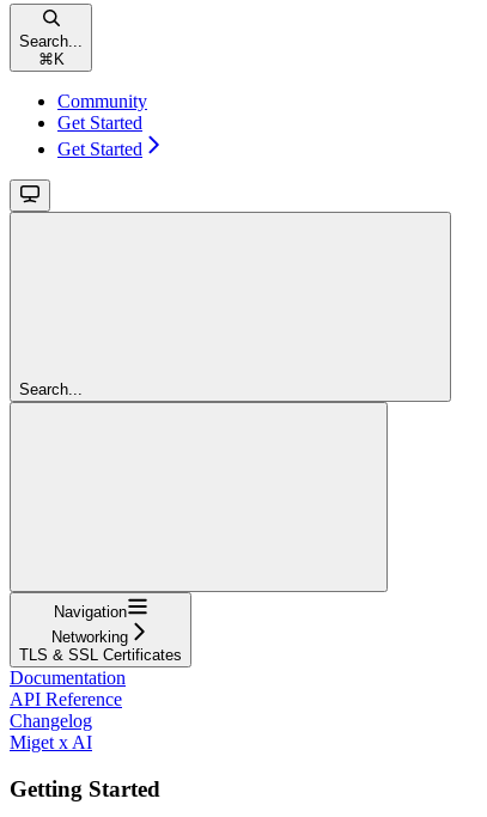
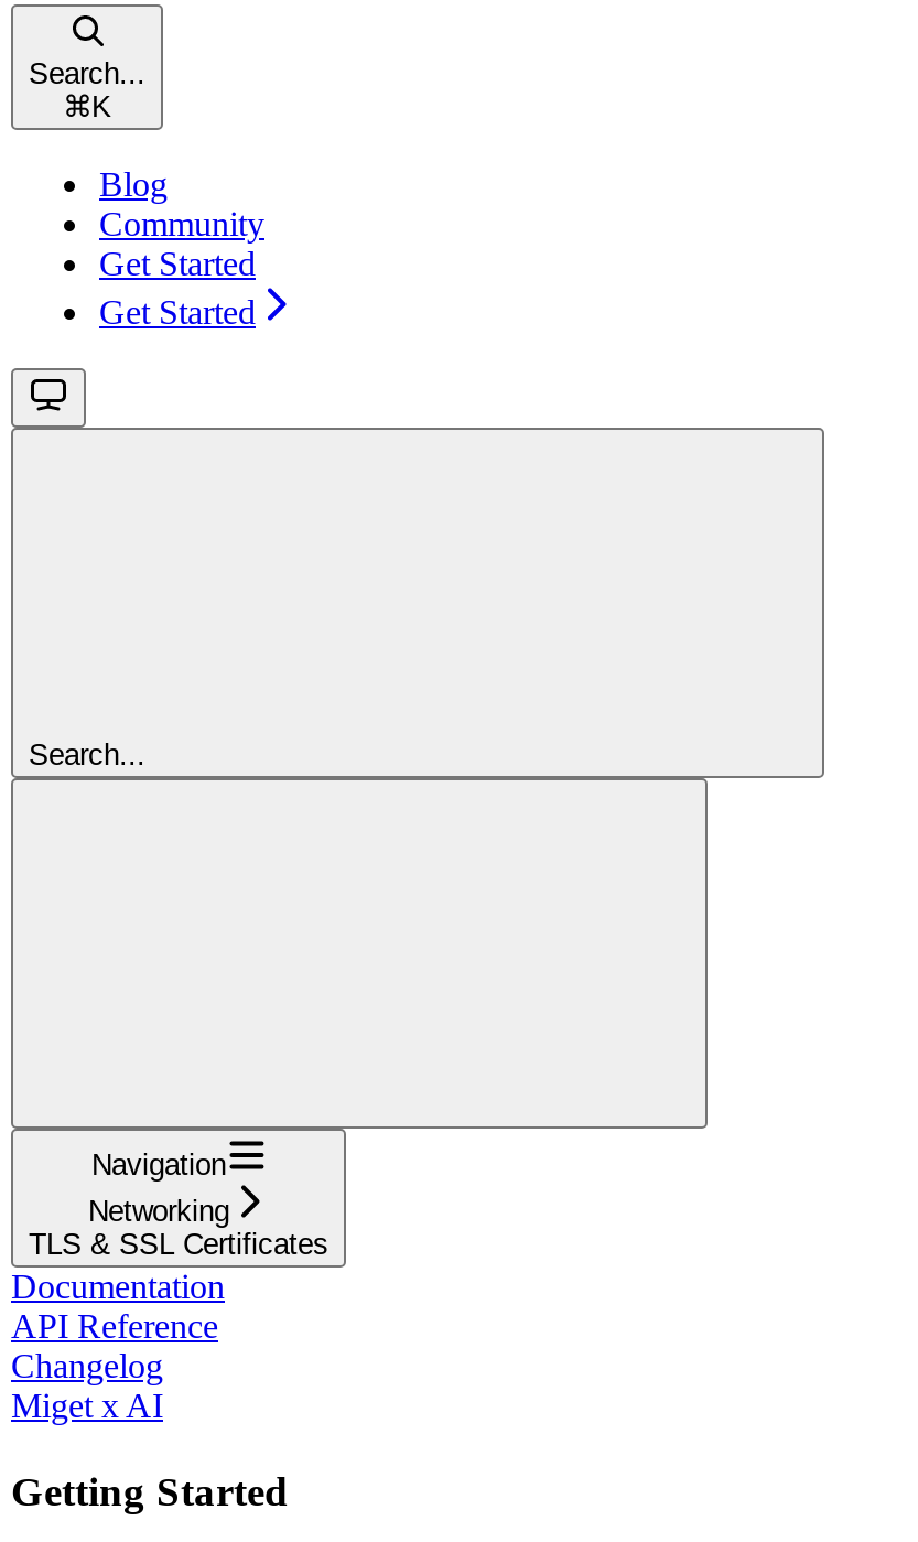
none -> [99,165,168,202] Blog

